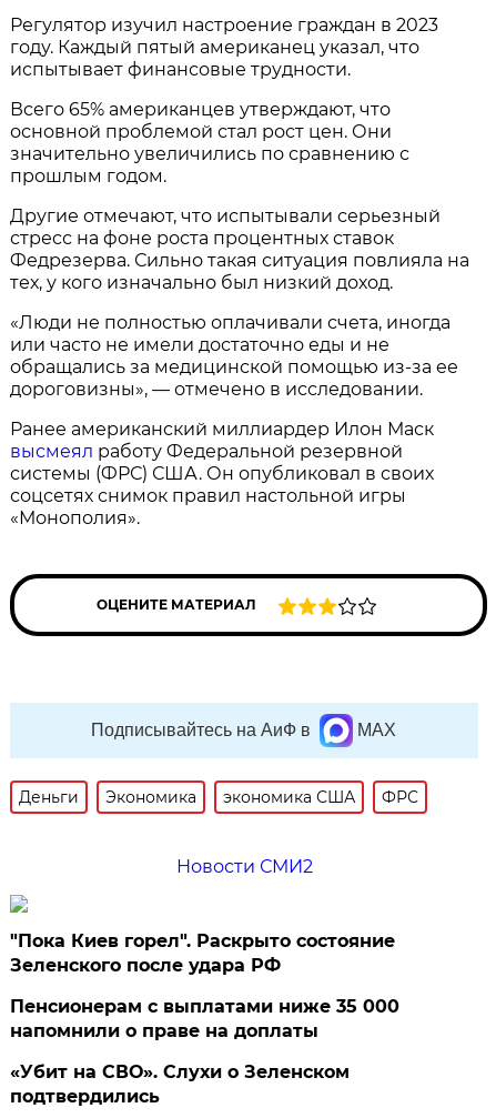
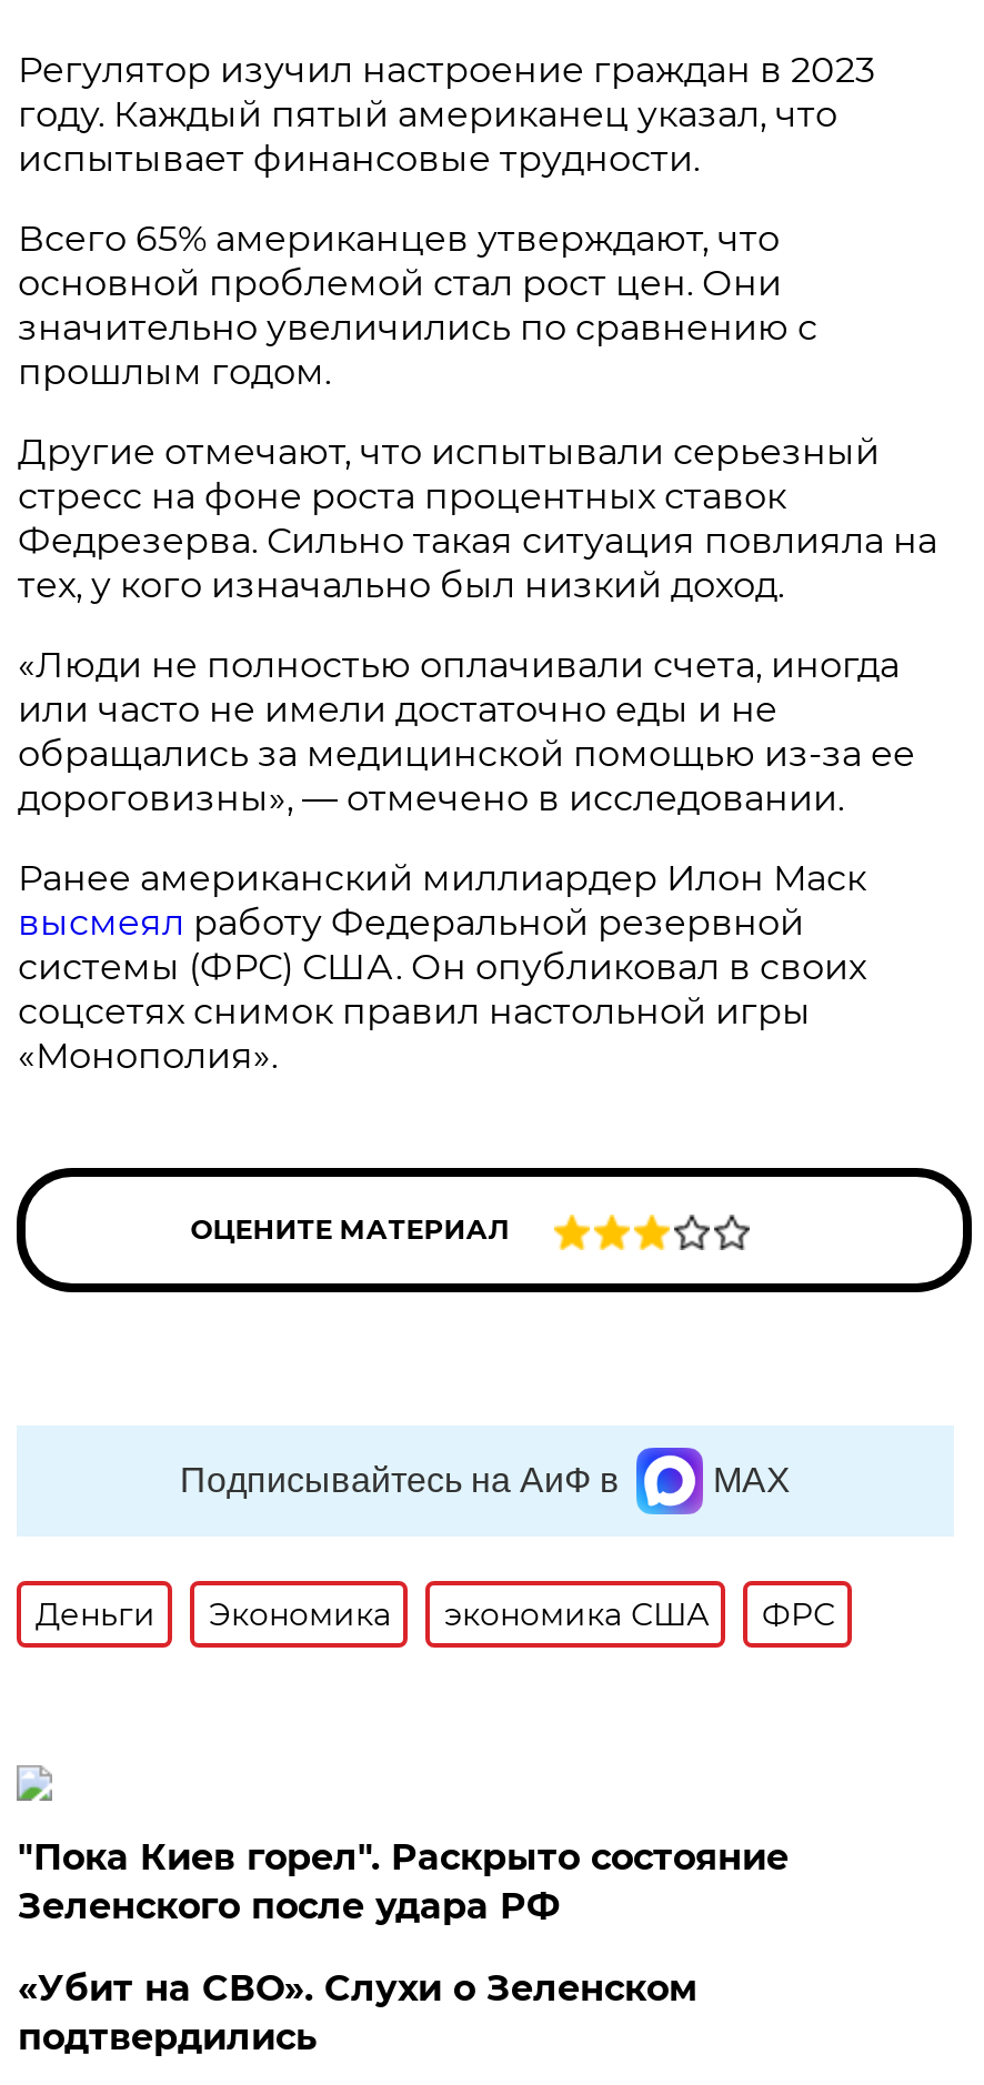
[176,856,313,877] Новости СМИ2 -> none
[10,996,400,1041] Пенсионерам с выплатами ниже 35 000 | напомнили о праве на доплаты -> none

